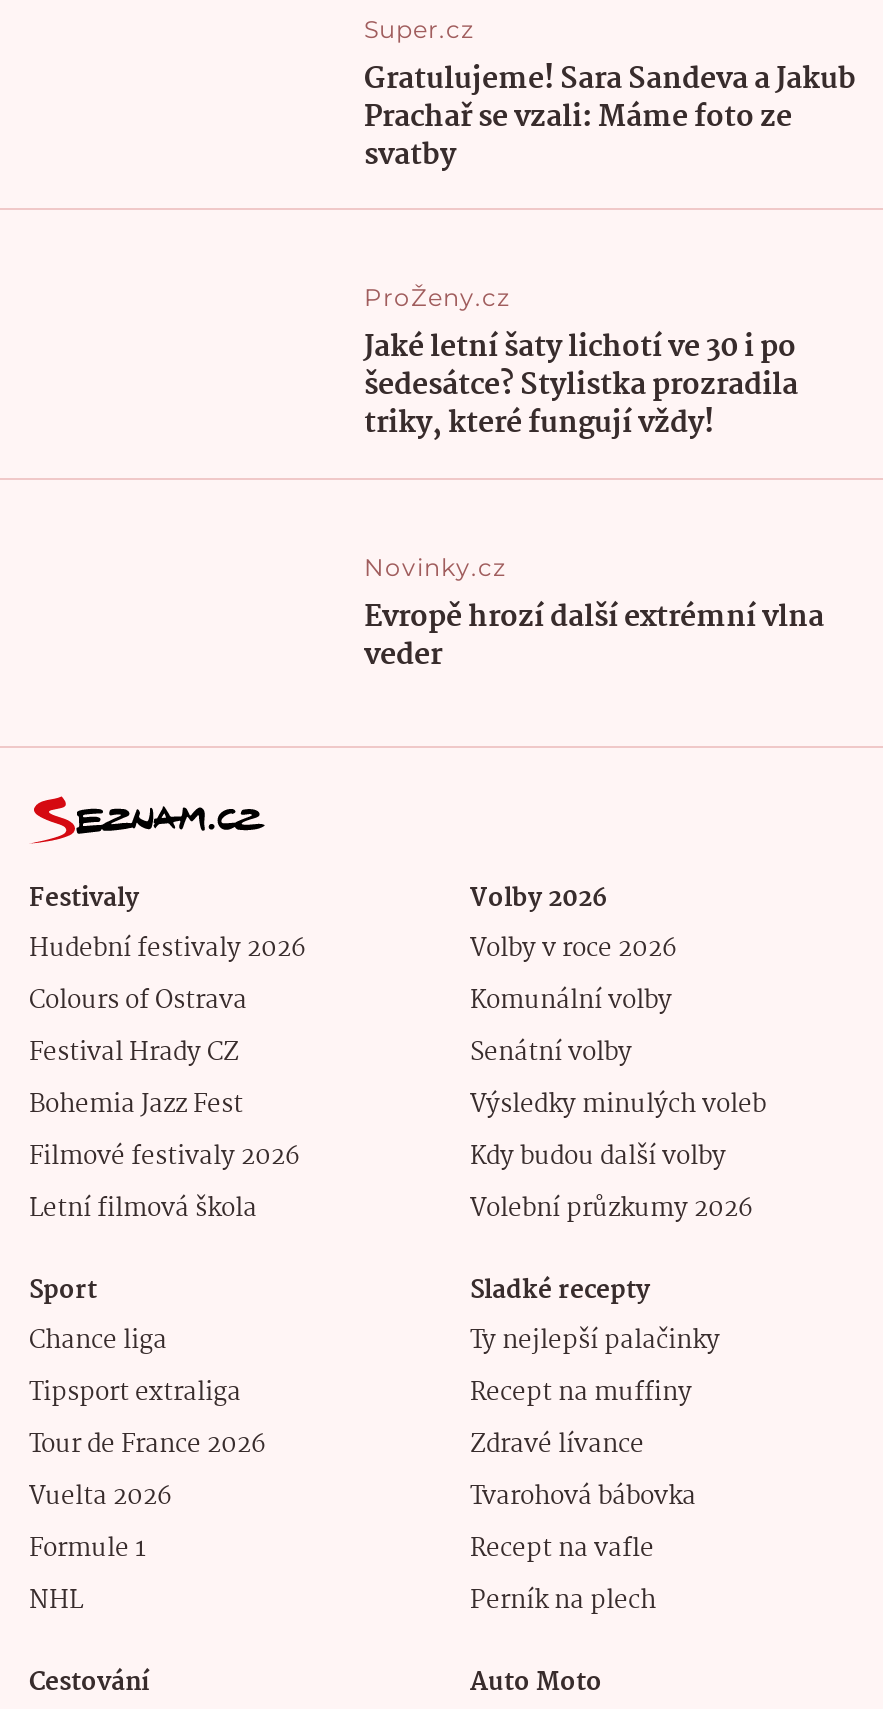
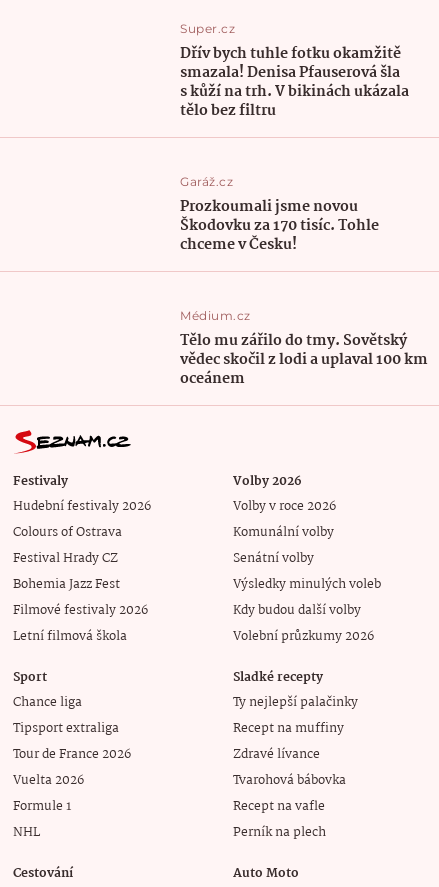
[364,57,856,181] Gratulujeme! Sara Sandeva a Jakub | Prachař se vzali: Máme foto ze | svatby -> [180,42,409,123] Dřív bych tuhle fotku okamžitě | smazala! Denisa Pfauserová šla | s kůží na trh. V bikinách ukázala | tělo bez filtru
[364,283,798,449] ProŽeny.cz | Jaké letní šaty lichotí ve 30 i po | šedesátce? Stylistka prozradila | triky, které fungují vždy! -> [180,174,379,257] Garáž.cz | Prozkoumali jsme novou | Škodovku za 170 tisíc. Tohle | chceme v Česku!
[364,551,824,679] Novinky.cz | Evropě hrozí další extrémní vlna | veder -> [180,308,428,391] Médium.cz | Tělo mu zářilo do tmy. Sovětský | vědec skočil z lodi a uplaval 100 km | oceánem

